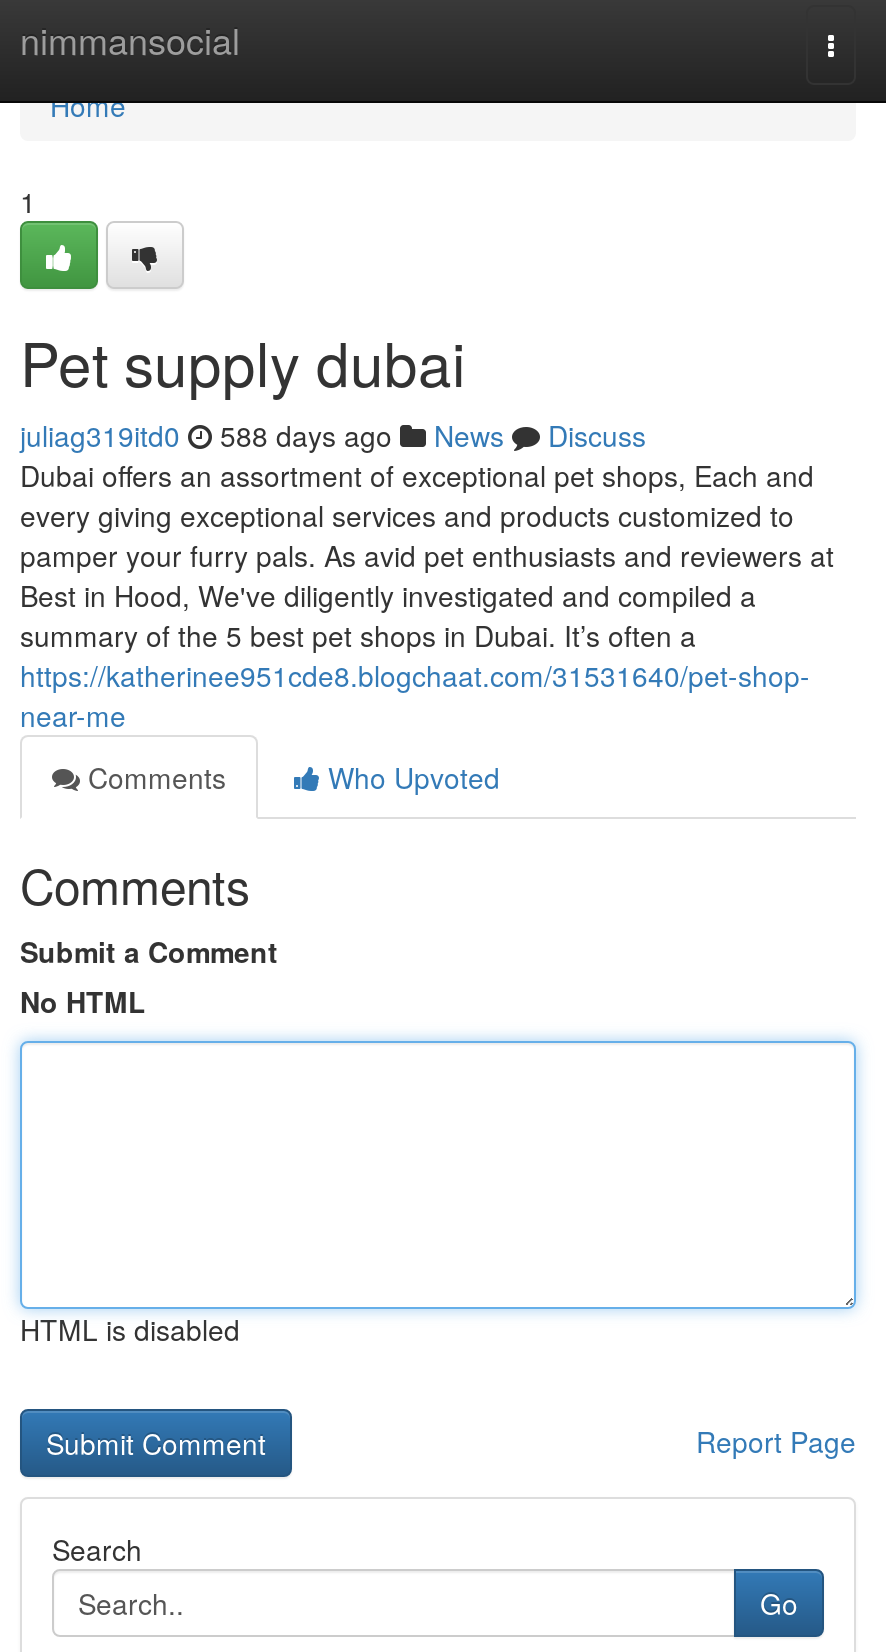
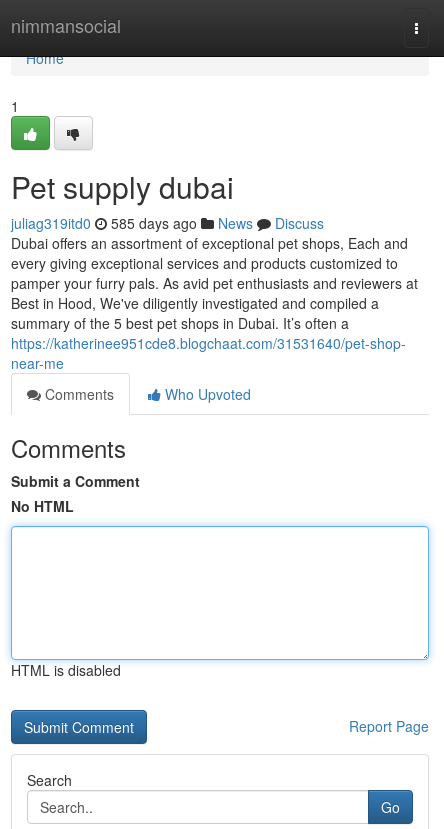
[20,415,646,455] juliag319itd0 588 days ago News Discuss -> [11,213,324,233] juliag319itd0 585 days ago News Discuss

